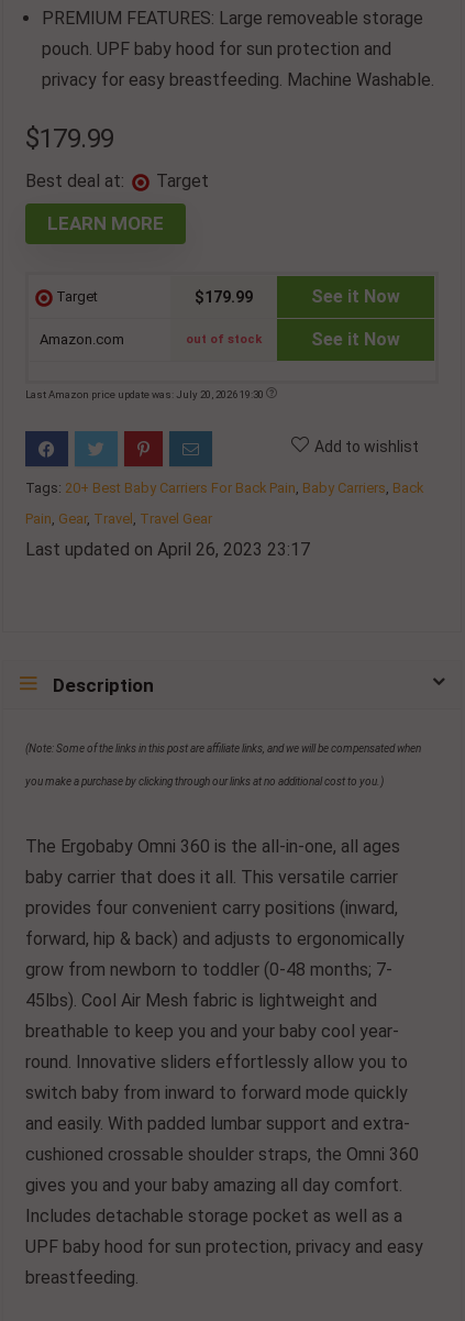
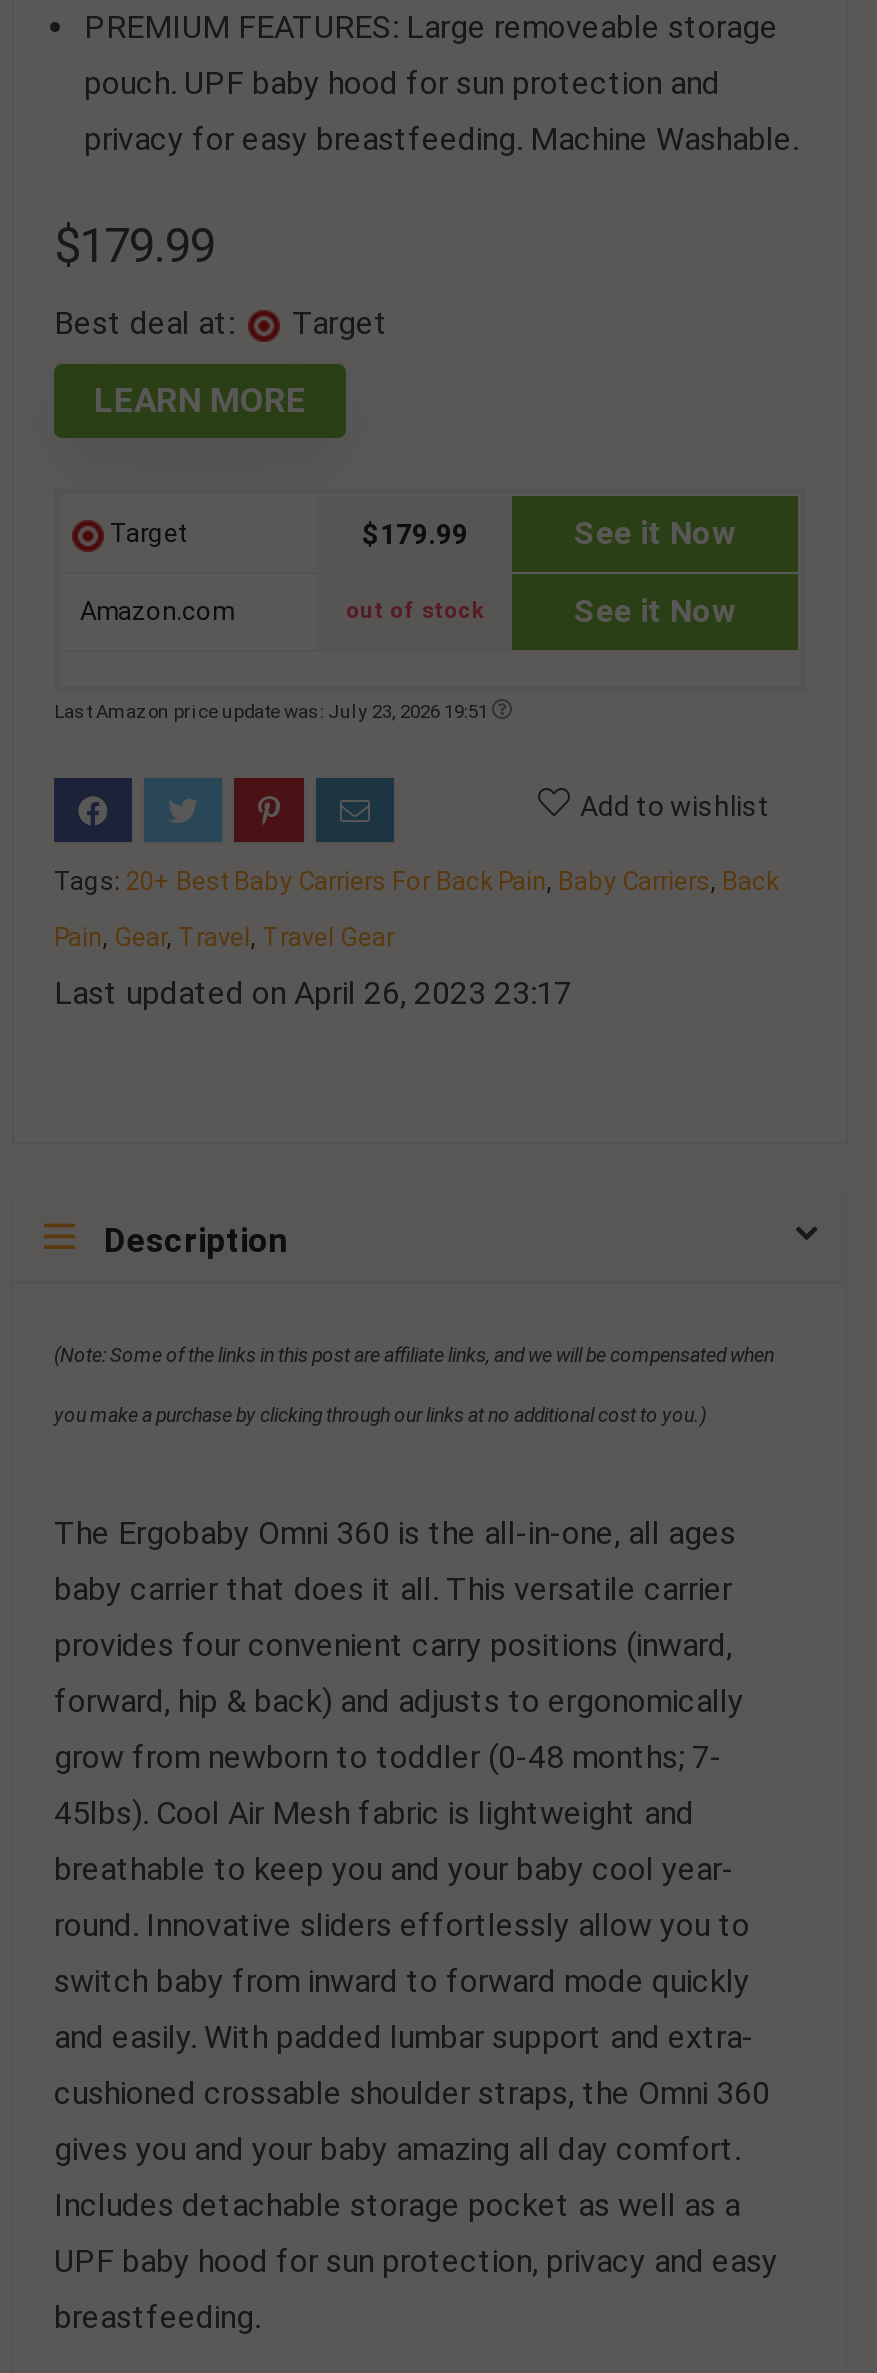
[25,389,266,401] Last Amazon price update was: July 20, 2026 19:30 -> [54,701,492,723] Last Amazon price update was: July 23, 2026 19:51

